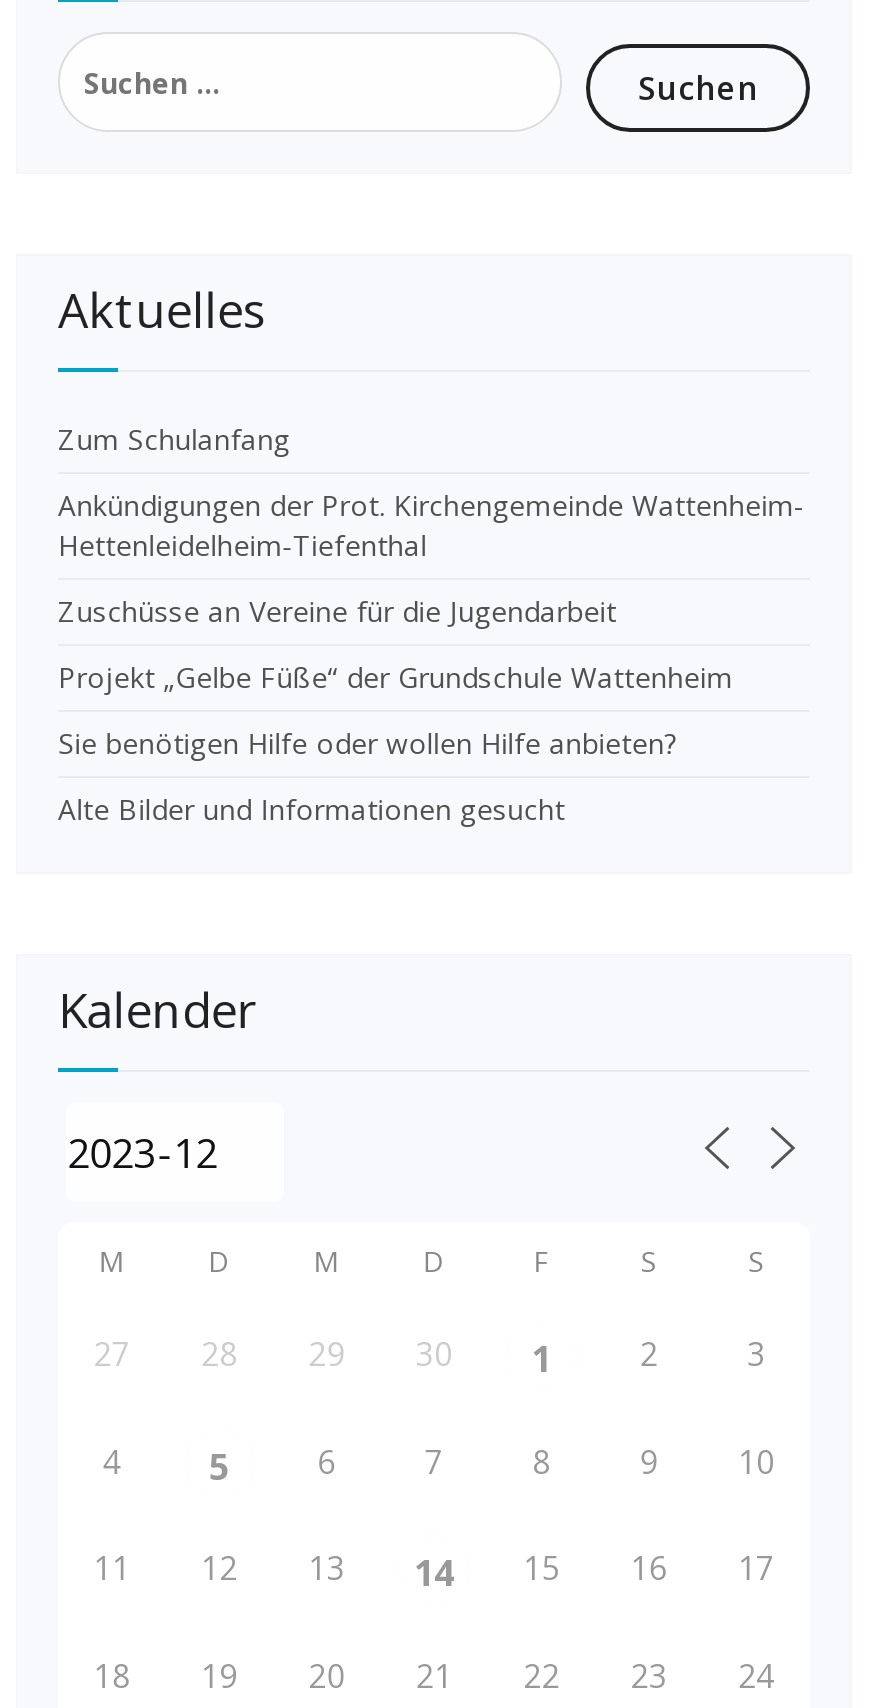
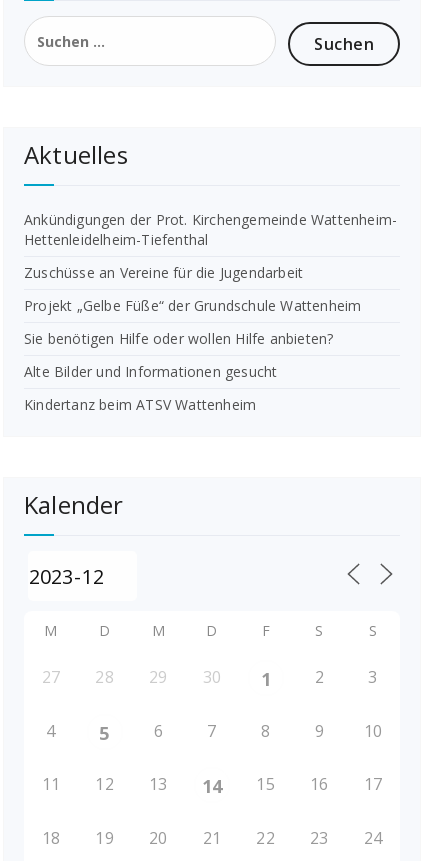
[58,420,290,458] Zum Schulanfang -> none
moved [58,486,804,828] -> [24,210,397,381]: Ankündigungen der Prot. Kirchengemeinde Wattenheim- | Hettenleidelheim-Tiefenthal | Zuschüsse an Vereine für die Jugendarbeit | Projekt „Gelbe Füße“ der Grundschule Wattenheim | Sie benötigen Hilfe oder wollen Hilfe anbieten? | Alte Bilder und Informationen gesucht
none -> [24,395,256,414] Kindertanz beim ATSV Wattenheim

